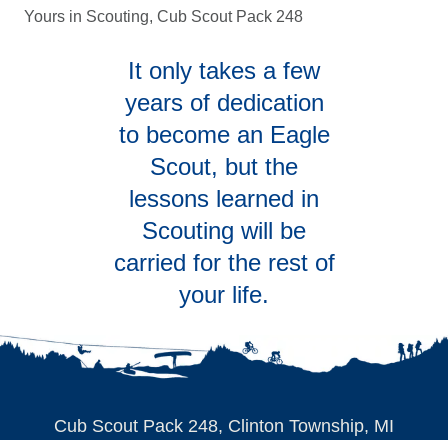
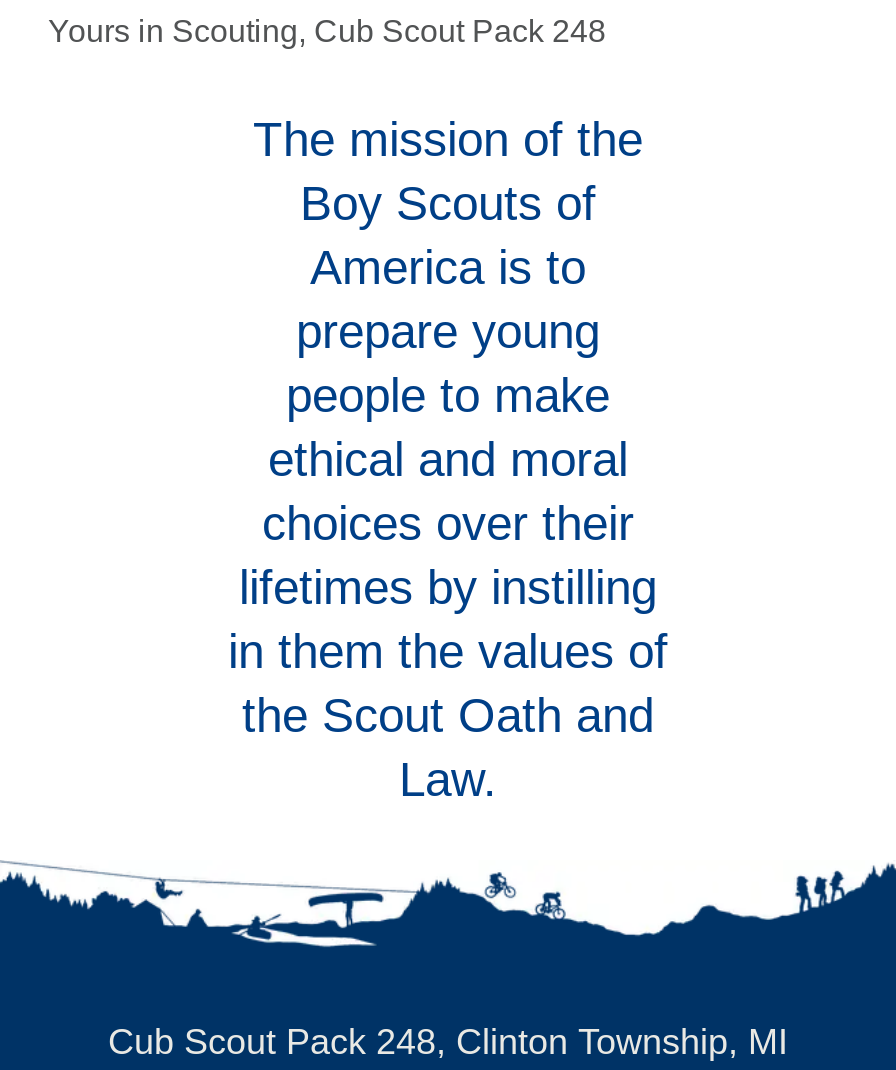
[113,57,334,308] It only takes a few | years of dedication | to become an Eagle | Scout, but the | lessons learned in | Scouting will be | carried for the rest of | your life. -> [228,112,668,806] The mission of the | Boy Scouts of | America is to | prepare young | people to make | ethical and moral | choices over their | lifetimes by instilling | in them the values of | the Scout Oath and | Law.

